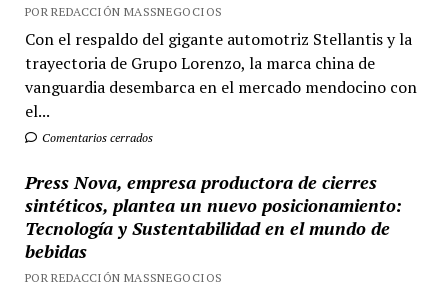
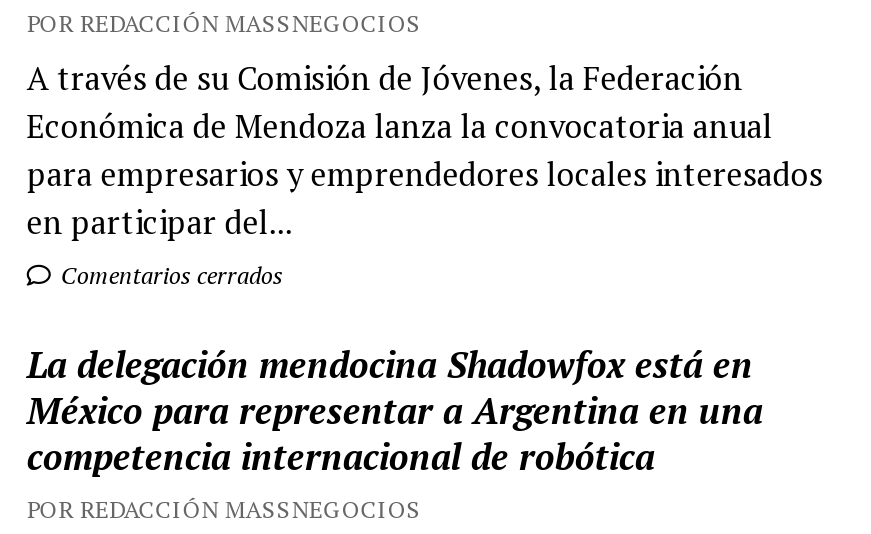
[25,28,417,122] Con el respaldo del gigante automotriz Stellantis y la | trayectoria de Grupo Lorenzo, la marca china de | vanguardia desembarca en el mercado mendocino con | el... -> [27,56,823,244] A través de su Comisión de Jóvenes, la Federación | Económica de Mendoza lanza la convocatoria anual | para empresarios y emprendedores locales interesados | en participar del...
[25,170,402,263] Press Nova, empresa productora de cierres | sintéticos, plantea un nuevo posicionamiento: | Tecnología y Sustentabilidad en el mundo de | bebidas -> [27,340,763,480] La delegación mendocina Shadowfox está en | México para representar a Argentina en una | competencia internacional de robótica

